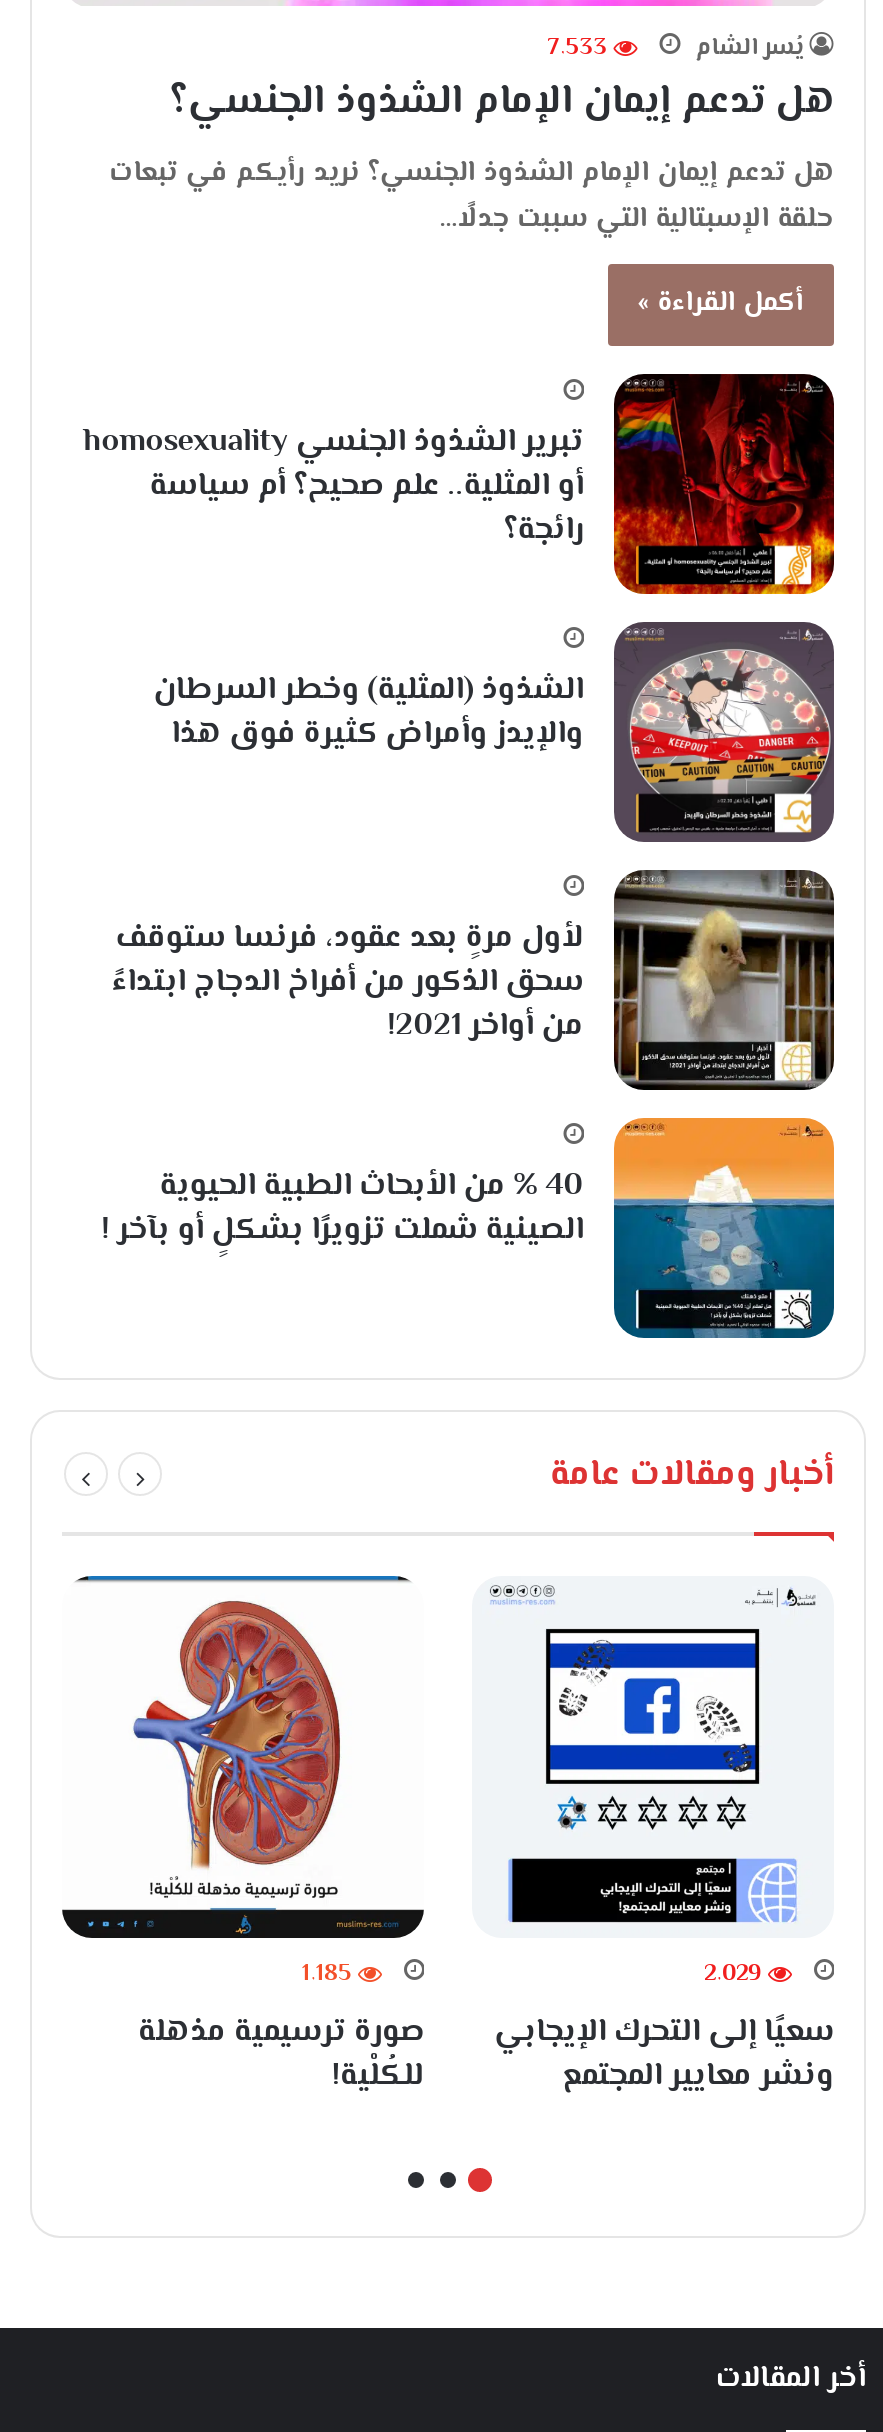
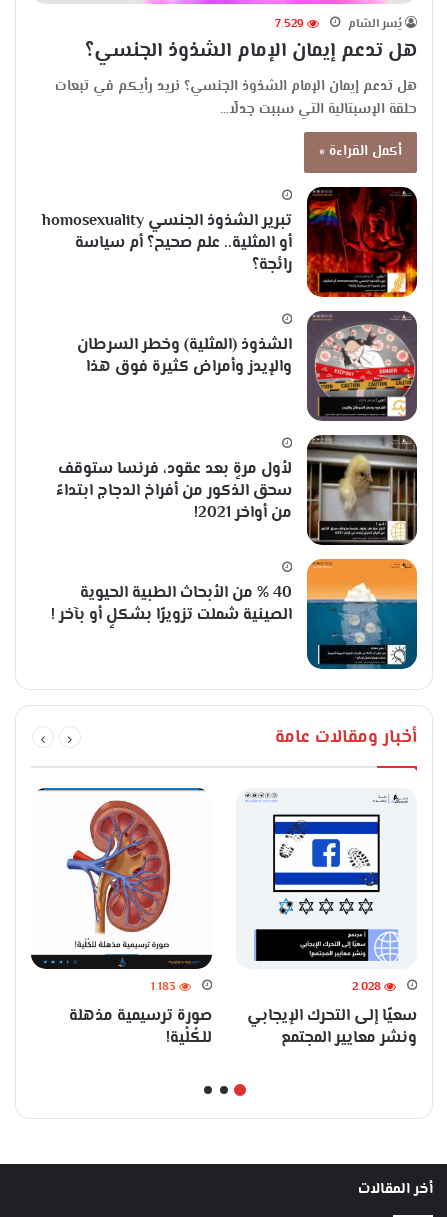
[547,29,607,67] 7٬533 -> [275,14,304,33] 7٬529
[302,1955,352,1993] 1٬185 -> [151,977,176,996] 1٬183
[704,1955,762,1993] 2٬029 -> [352,977,381,996] 2٬028

